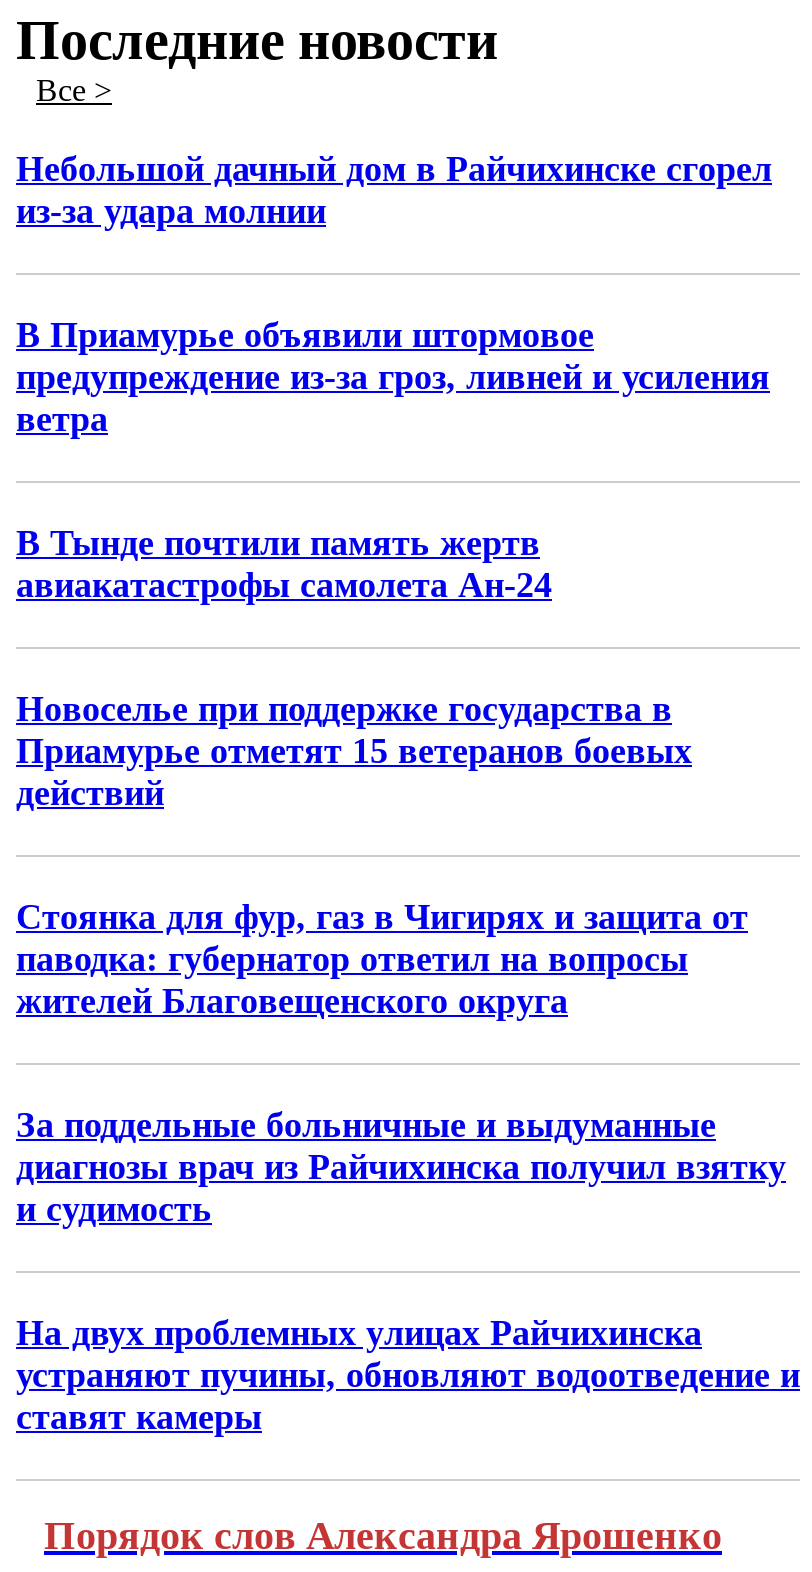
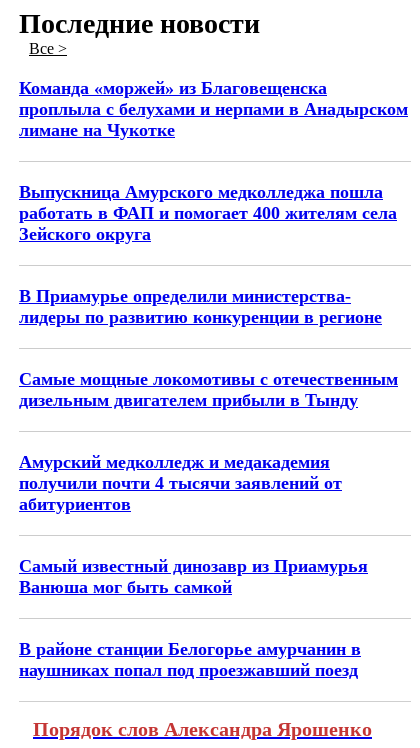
[16,150,772,232] Небольшой дачный дом в Райчихинске сгорел | из-за удара молнии -> [19,78,408,140] Команда «моржей» из Благовещенска | проплыла с белухами и нерпами в Анадырском | лимане на Чукотке
[16,316,770,440] В Приамурье объявили штормовое | предупреждение из-за гроз, ливней и усиления | ветра -> [19,182,397,244] Выпускница Амурского медколледжа пошла | работать в ФАП и помогает 400 жителям села | Зейского округа
[16,524,552,606] В Тынде почтили память жертв | авиакатастрофы самолета Ан-24 -> [19,286,382,327] В Приамурье определили министерства- | лидеры по развитию конкуренции в регионе
[16,690,692,814] Новоселье при поддержке государства в | Приамурье отметят 15 ветеранов боевых | действий -> [19,369,398,410] Самые мощные локомотивы с отечественным | дизельным двигателем прибыли в Тынду
[16,898,748,1022] Стоянка для фур, газ в Чигирях и защита от | паводка: губернатор ответил на вопросы | жителей Благовещенского округа -> [19,452,342,514] Амурский медколледж и медакадемия | получили почти 4 тысячи заявлений от | абитуриентов
[16,1106,786,1230] За поддельные больничные и выдуманные | диагнозы врач из Райчихинска получил взятку | и судимость -> [19,556,368,597] Самый известный динозавр из Приамурья | Ванюша мог быть самкой
[16,1314,800,1438] На двух проблемных улицах Райчихинска | устраняют пучины, обновляют водоотведение и | ставят камеры -> [19,639,361,680] В районе станции Белогорье амурчанин в | наушниках попал под проезжавший поезд

